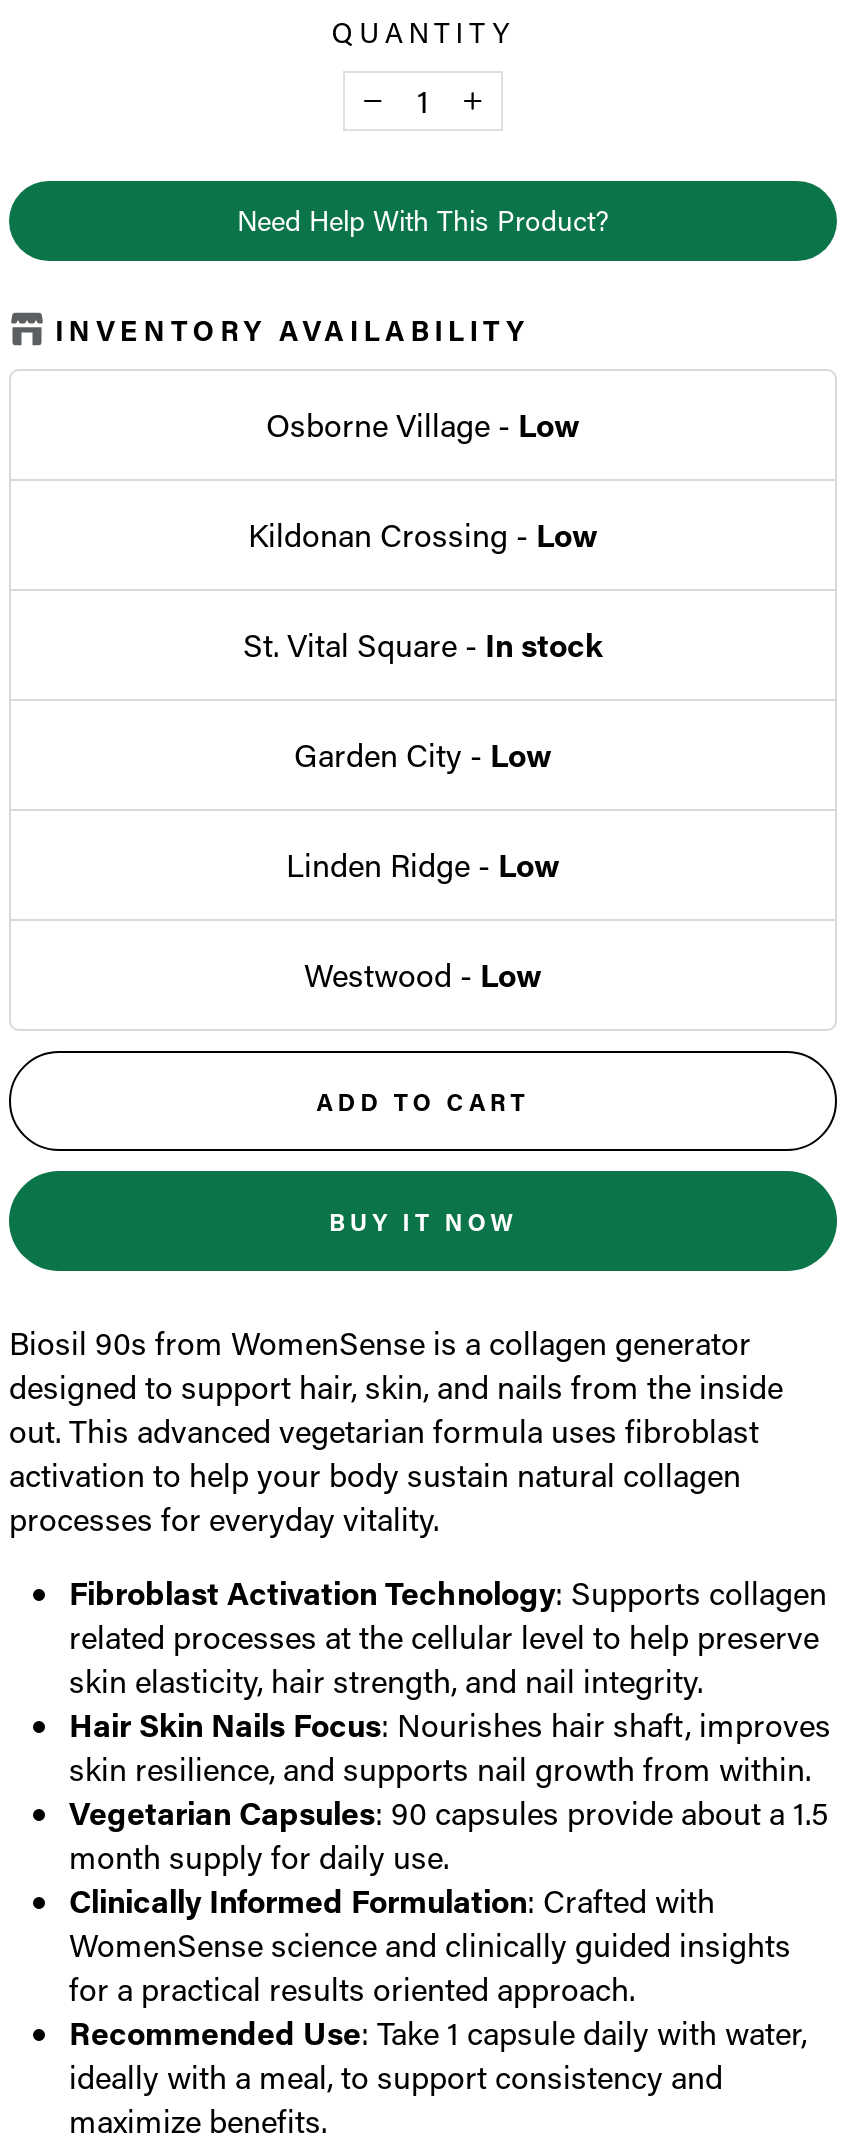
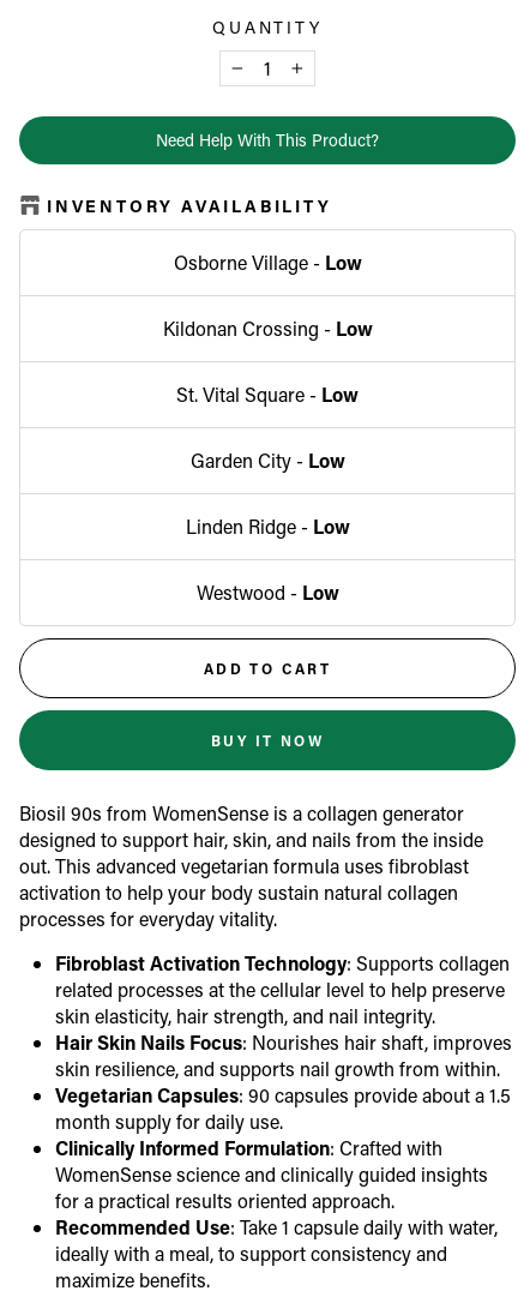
[243,623,603,665] St. Vital Square - In stock -> [176,382,359,407] St. Vital Square - Low

